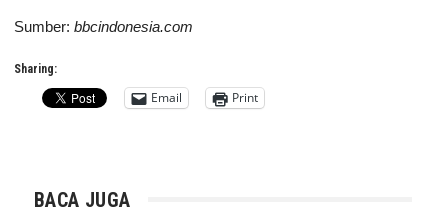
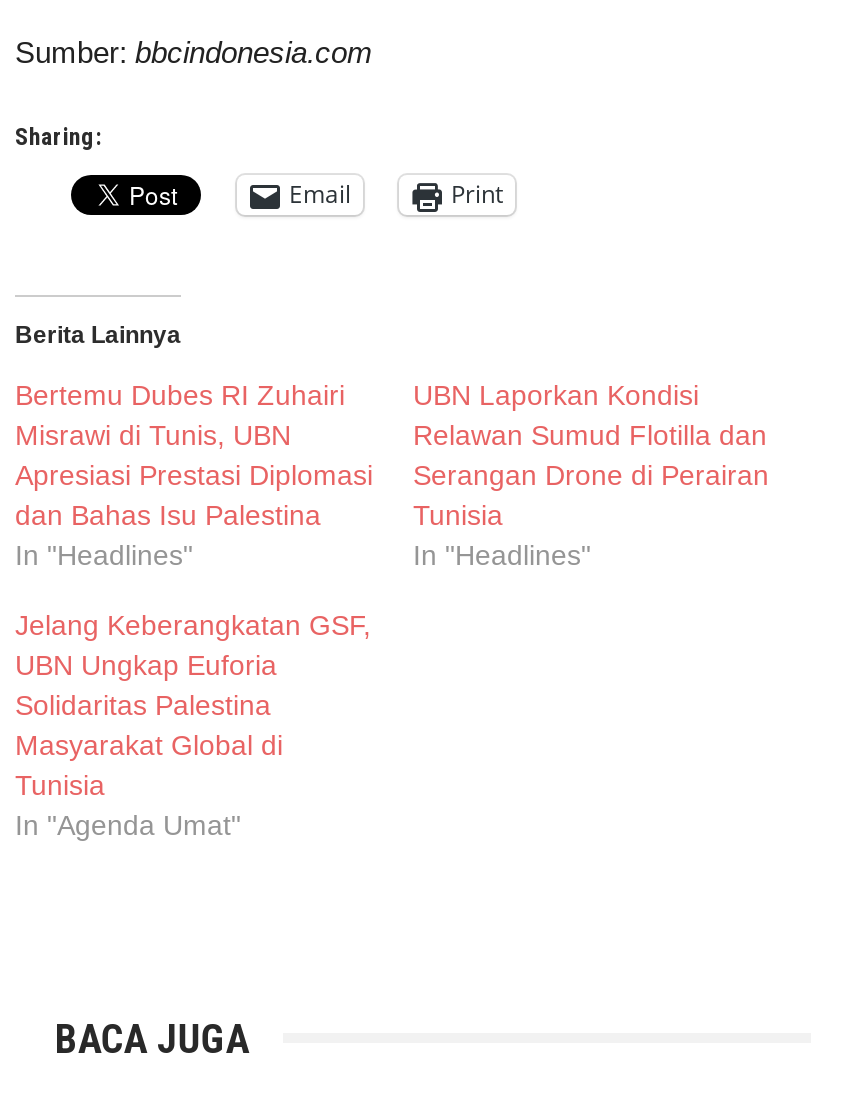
none -> [15,321,373,571] Berita Lainnya | Bertemu Dubes RI Zuhairi | Misrawi di Tunis, UBN | Apresiasi Prestasi Diplomasi | dan Bahas Isu Palestina | In "Headlines"
none -> [15,379,769,841] UBN Laporkan Kondisi | Relawan Sumud Flotilla dan | Serangan Drone di Perairan | Tunisia | In "Headlines" | Jelang Keberangkatan GSF, | UBN Ungkap Euforia | Solidaritas Palestina | Masyarakat Global di | Tunisia | In "Agenda Umat"

